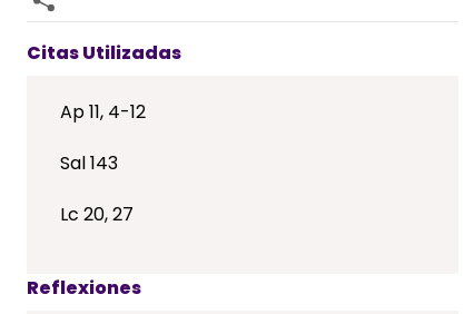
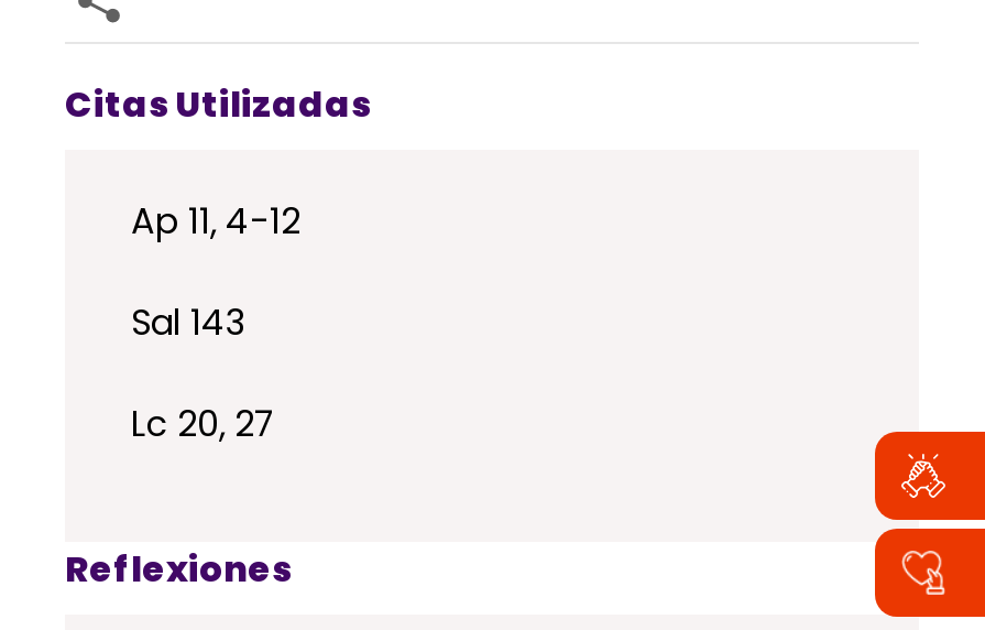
none -> [873,430,978,619] [image]

